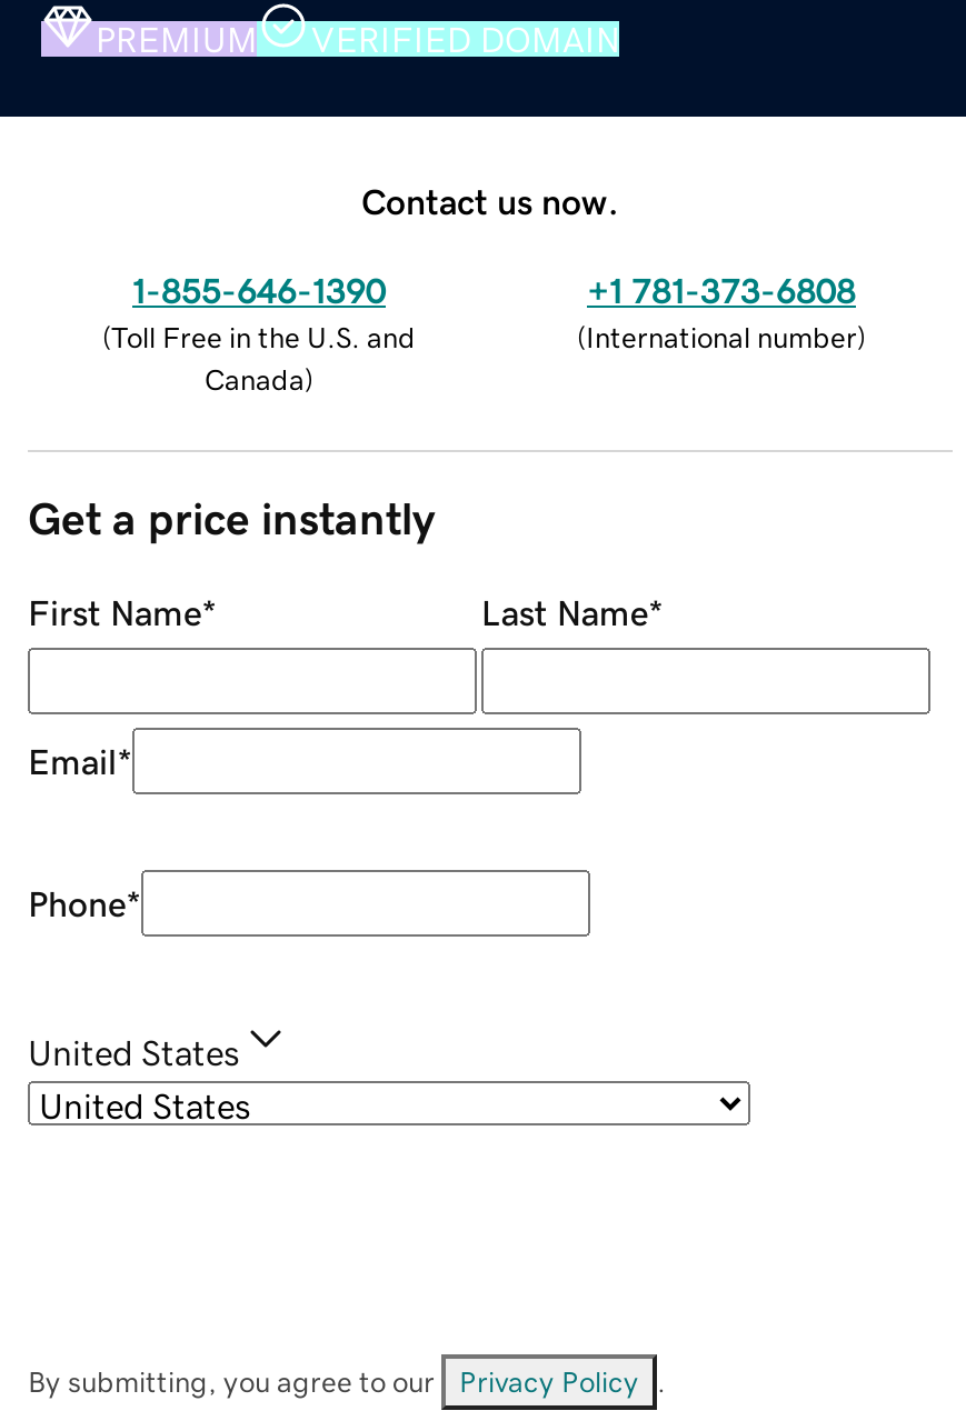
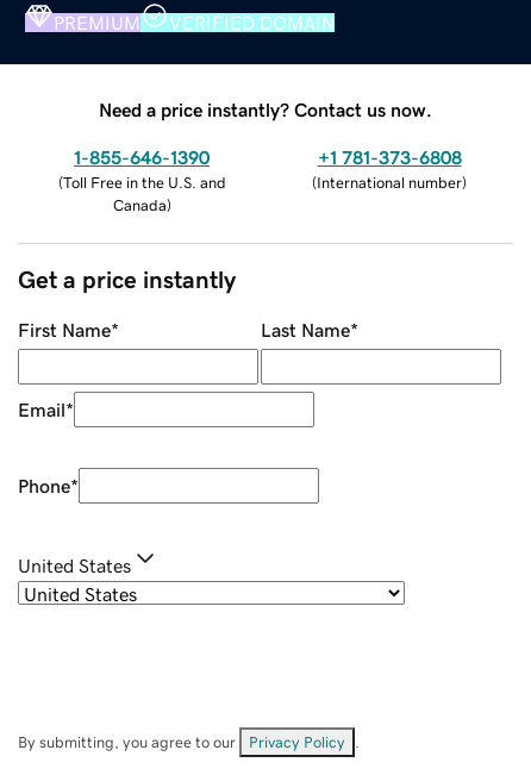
[361,182,619,218] Contact us now. -> [99,100,432,119] Need a price instantly? Contact us now.

